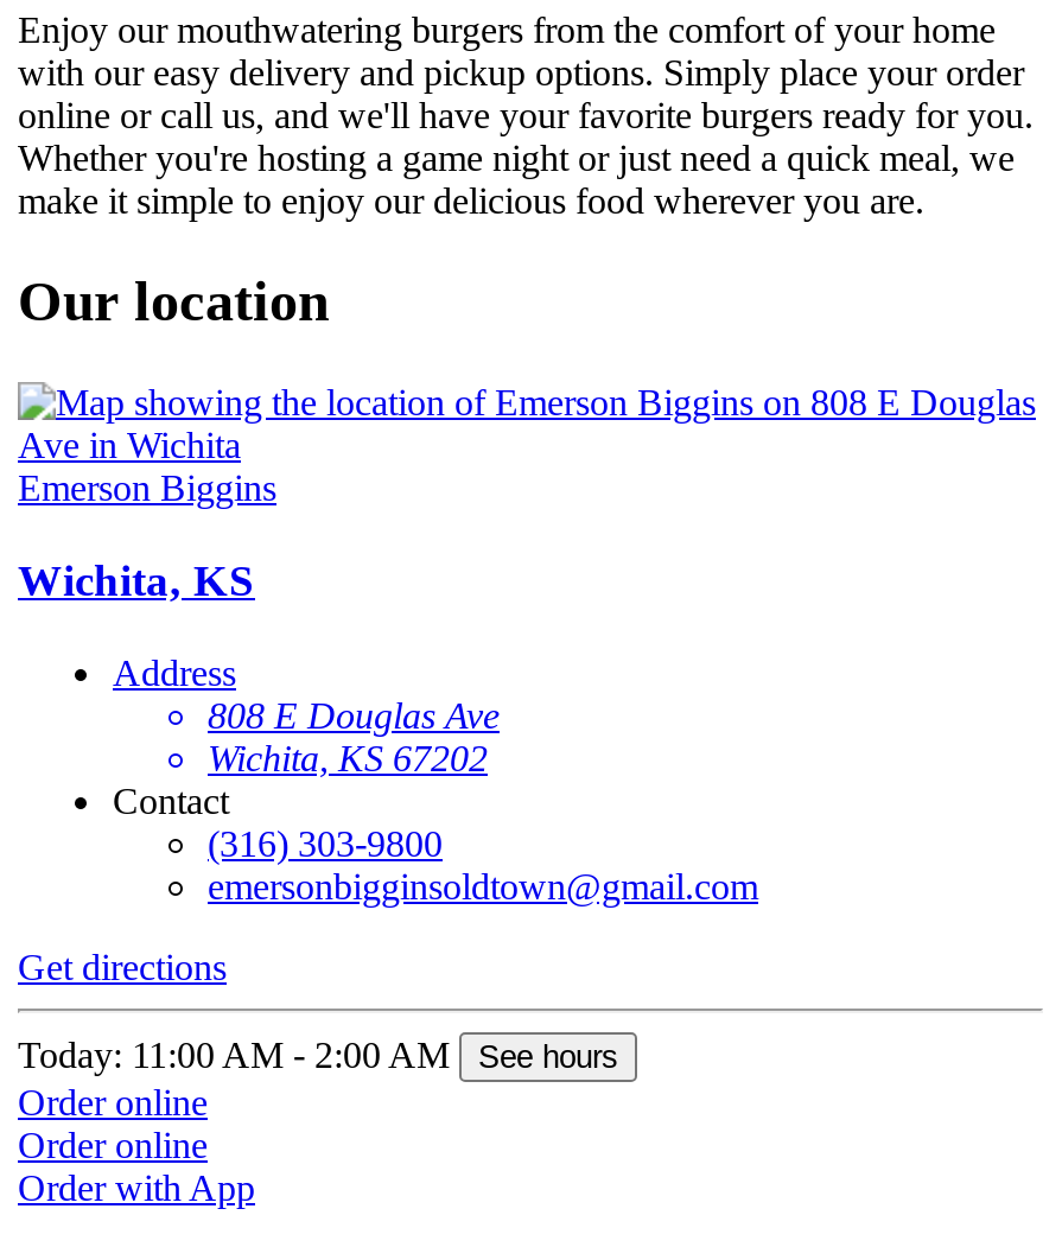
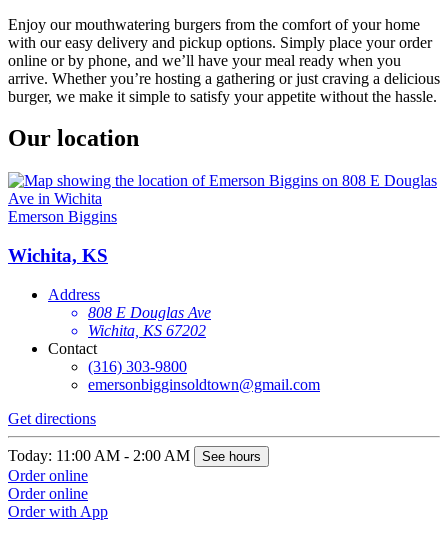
[18,96,1034,222] online or call us, and we'll have your favorite burgers ready for you. | Whether you're hosting a game night or just need a quick meal, we | make it simple to enjoy our delicious food wherever you are. -> [8,51,440,104] online or by phone, and we’ll have your meal ready when you | arrive. Whether you’re hosting a gathering or just craving a delicious | burger, we make it simple to satisfy your appetite without the hassle.

